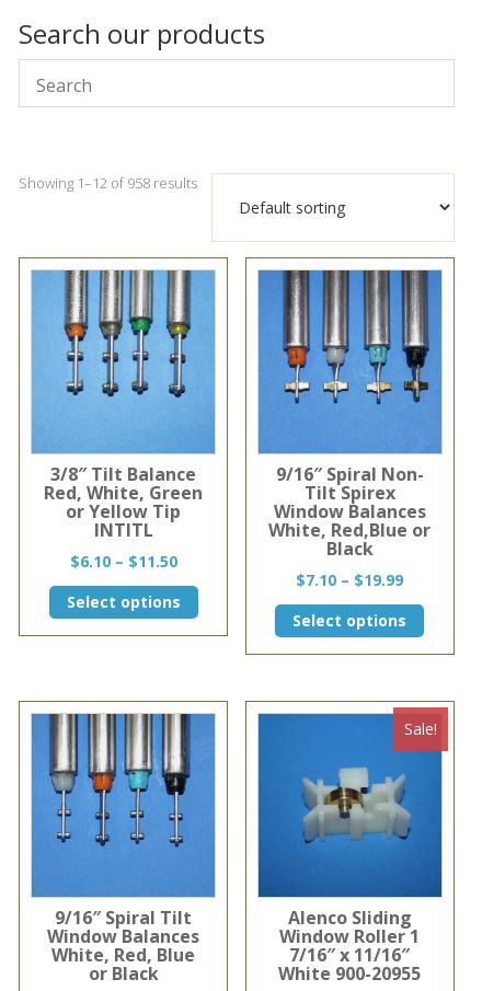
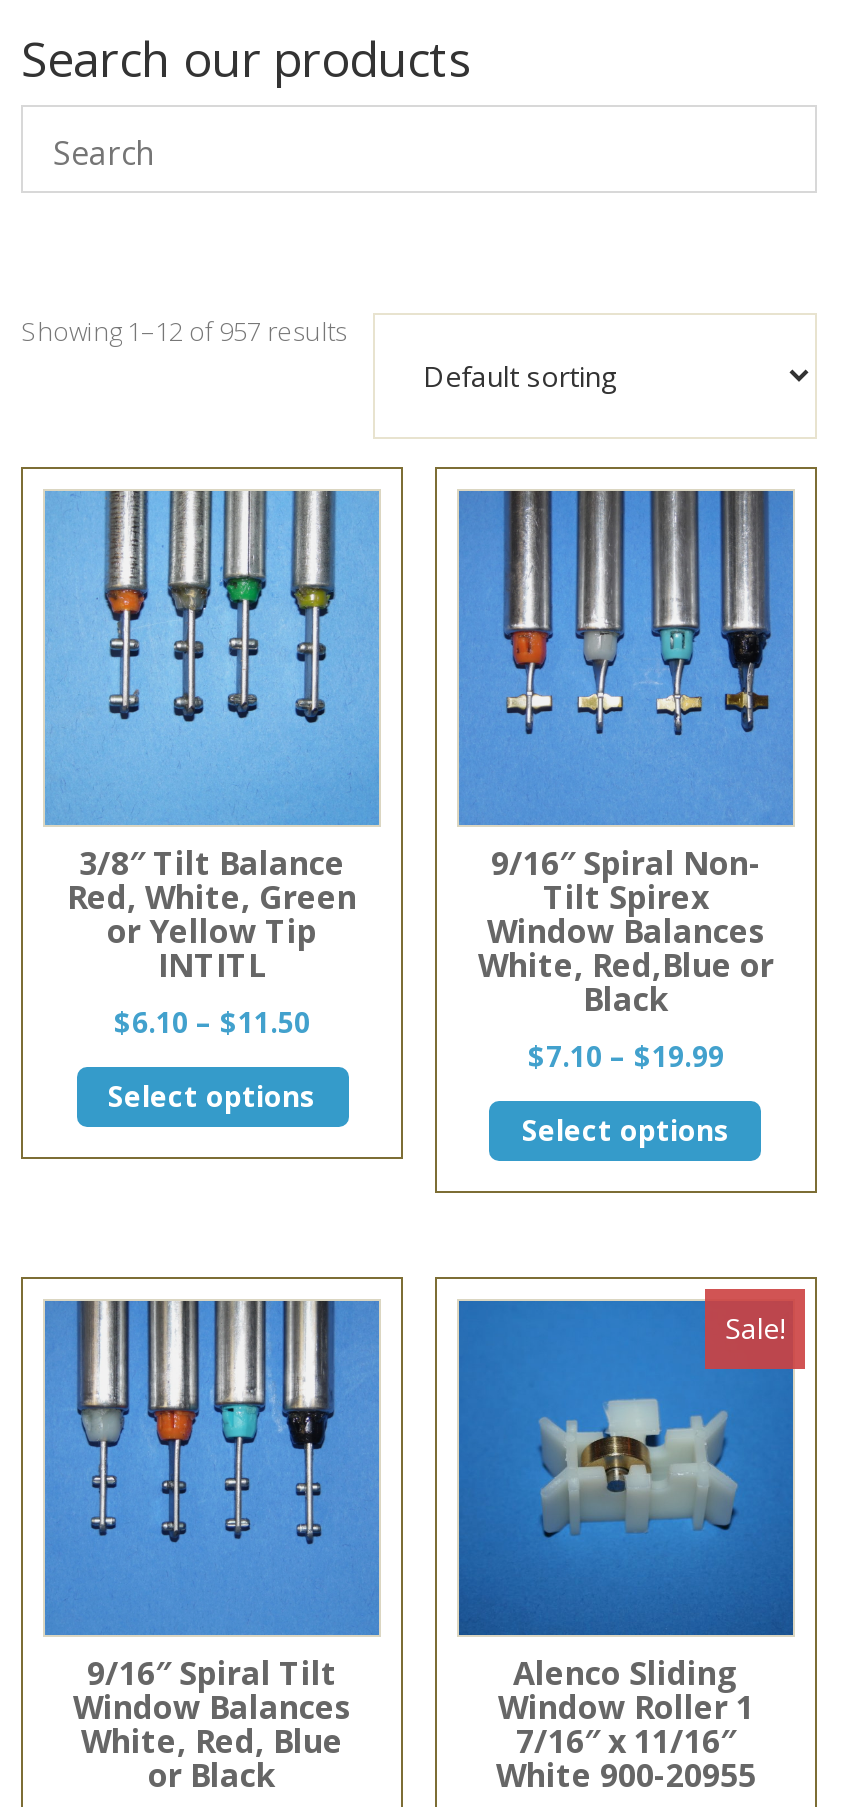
[19,173,197,193] Showing 1–12 of 958 results -> [21,313,347,349] Showing 1–12 of 957 results

